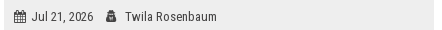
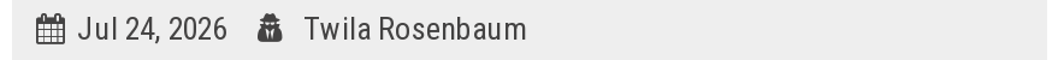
[31,9,217,24] Jul 21, 2026 Twila Rosenbaum -> [77,11,525,47] Jul 24, 2026 Twila Rosenbaum

